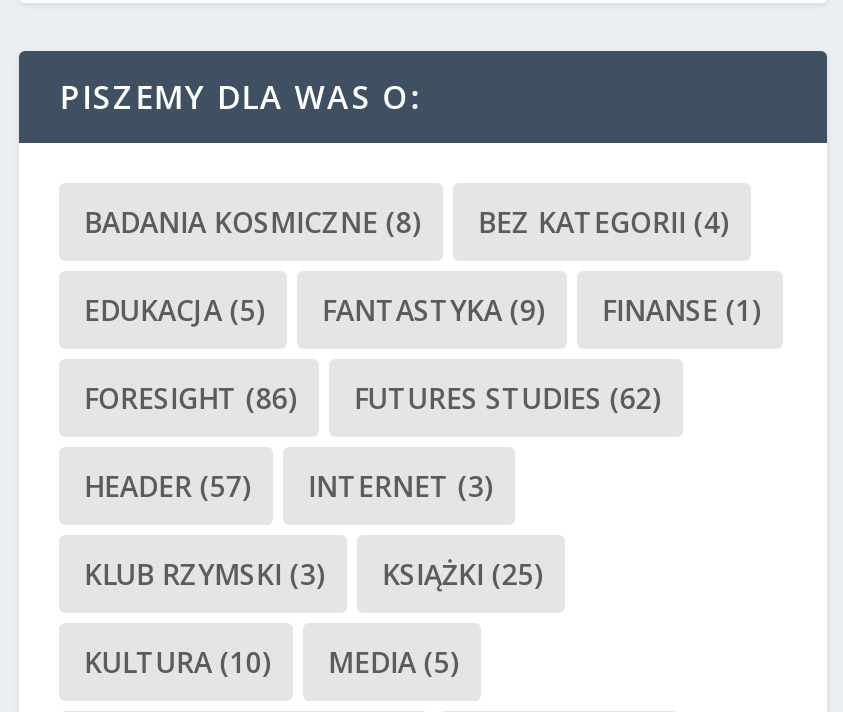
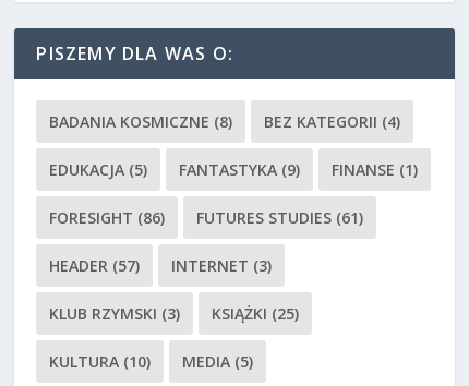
[354,380,660,418] FUTURES STUDIES (62) -> [197,207,364,228] FUTURES STUDIES (61)

